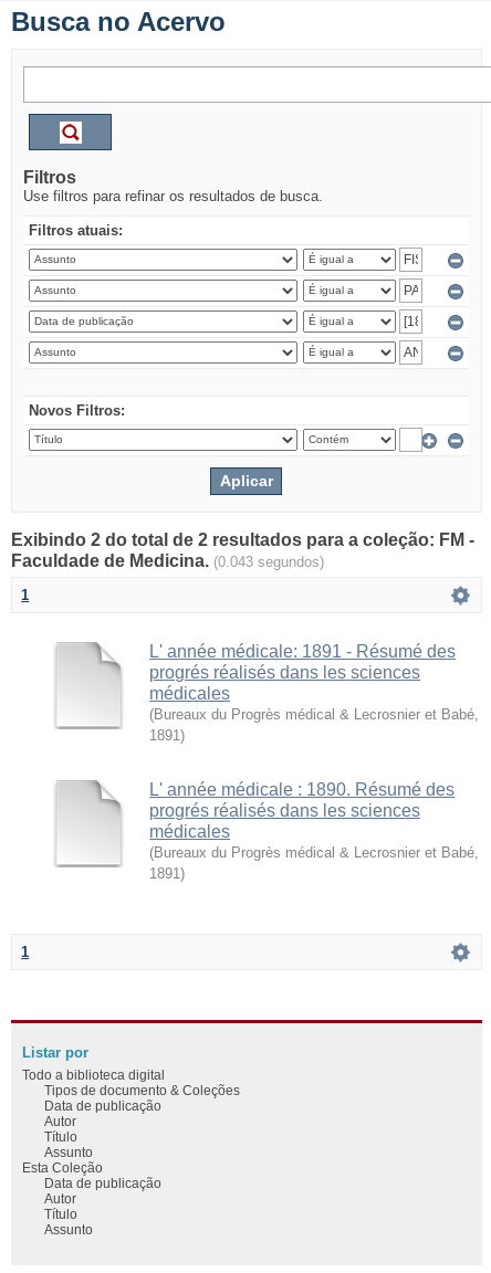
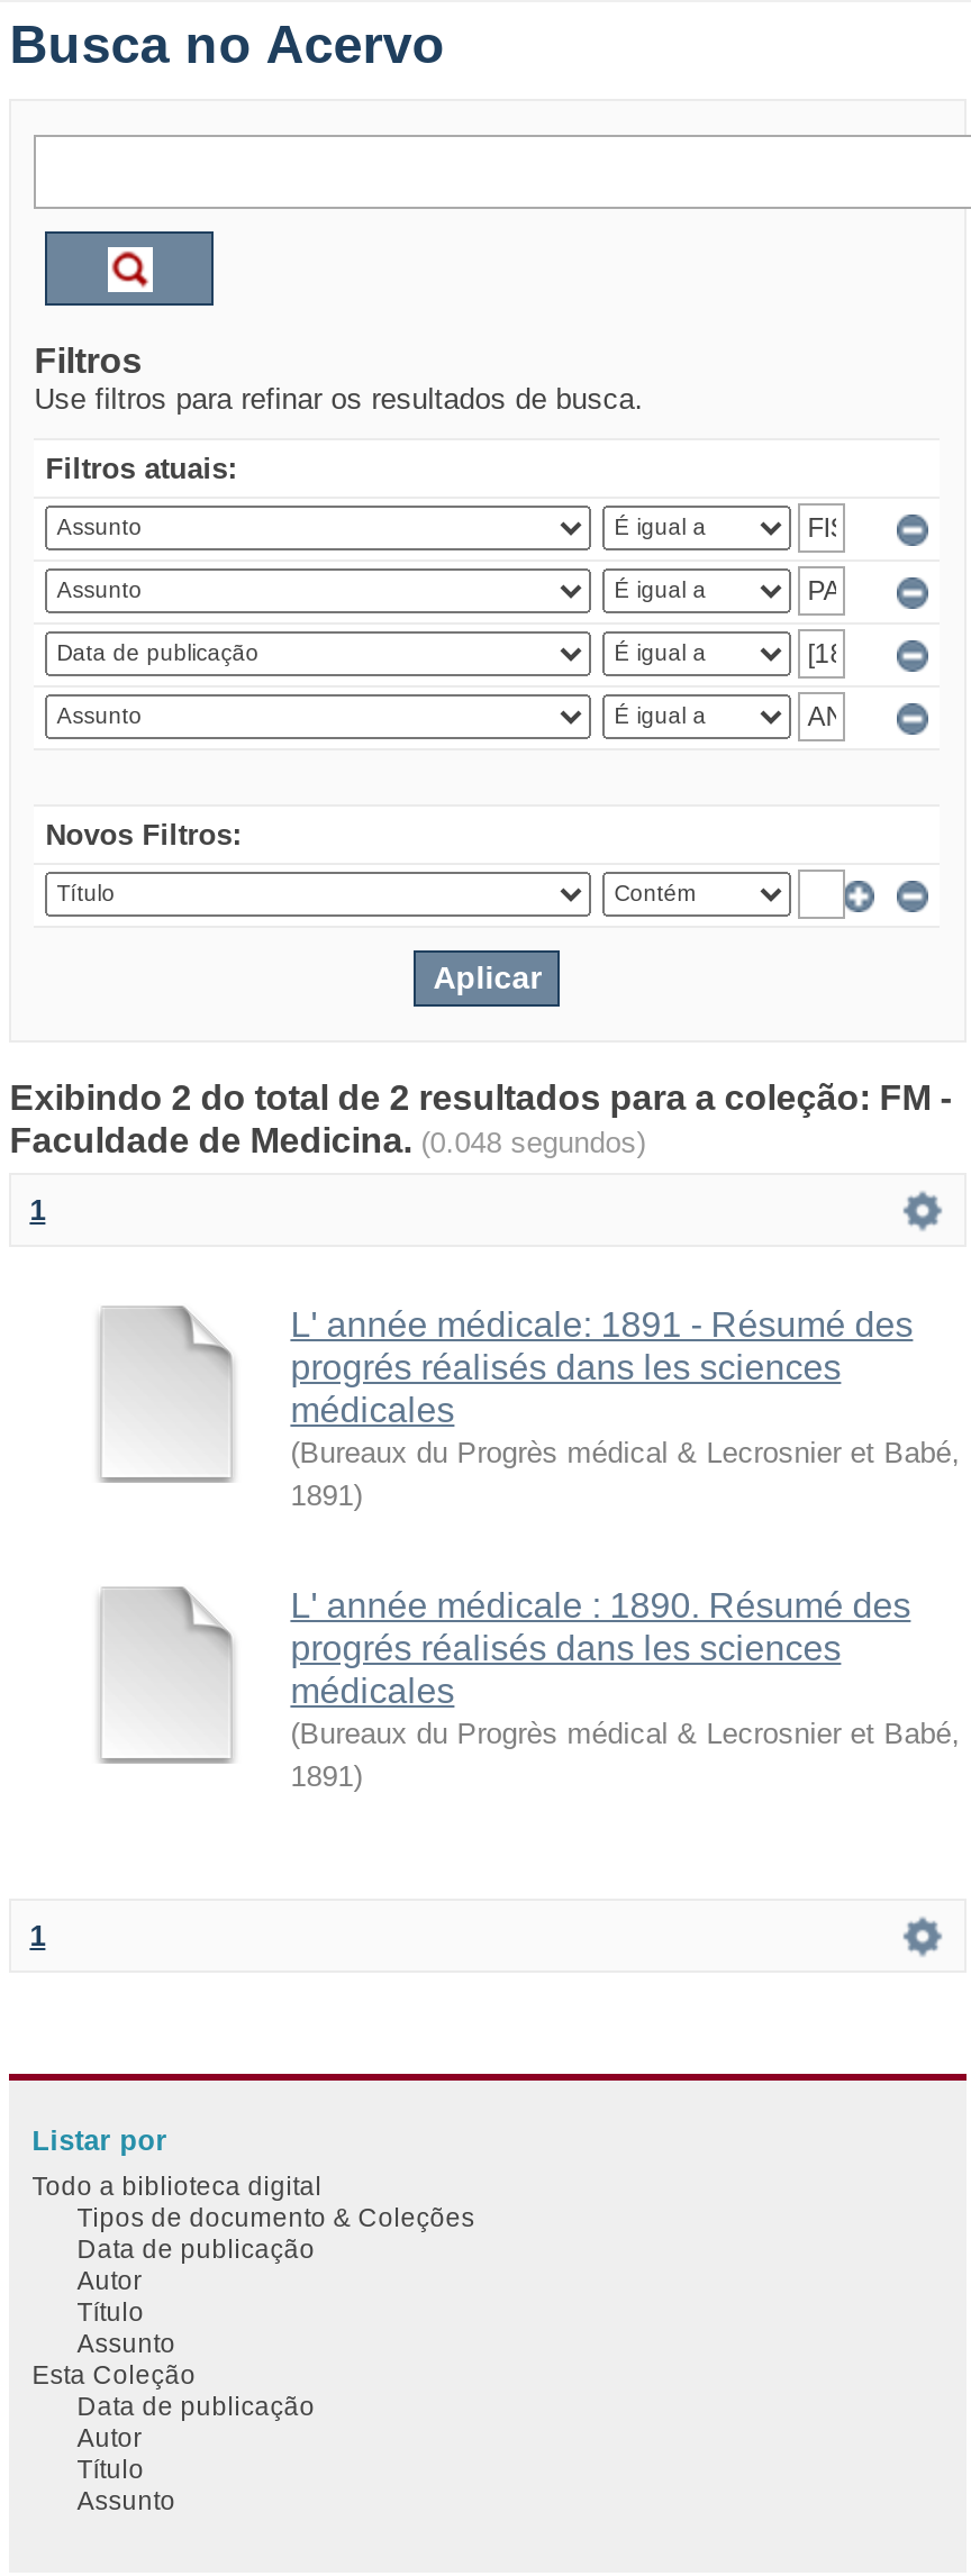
[11,551,324,570] Faculdade de Medicina. (0.043 segundos) -> [9,1121,646,1159] Faculdade de Medicina. (0.048 segundos)

